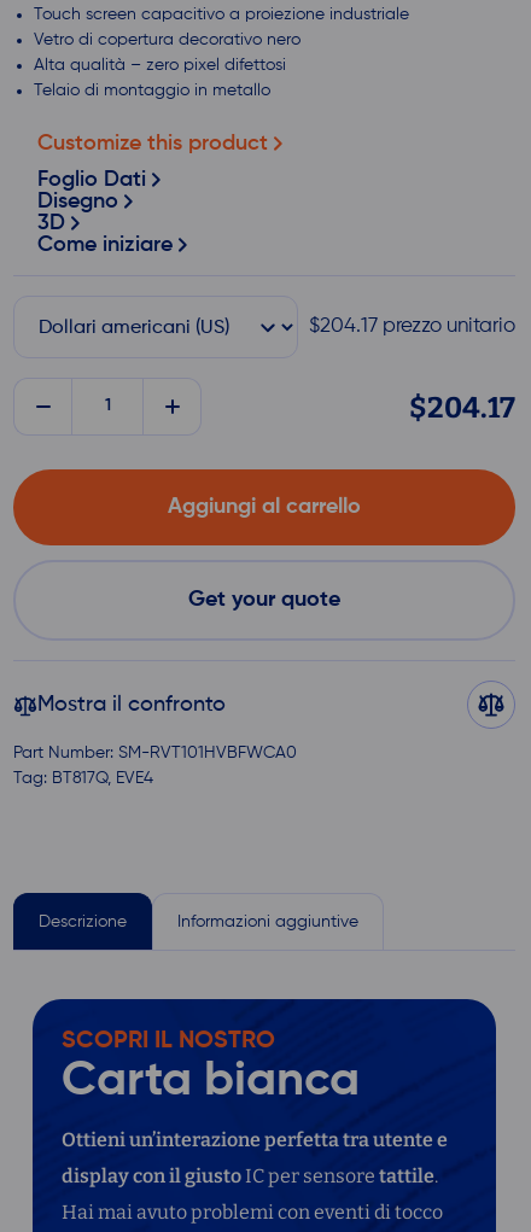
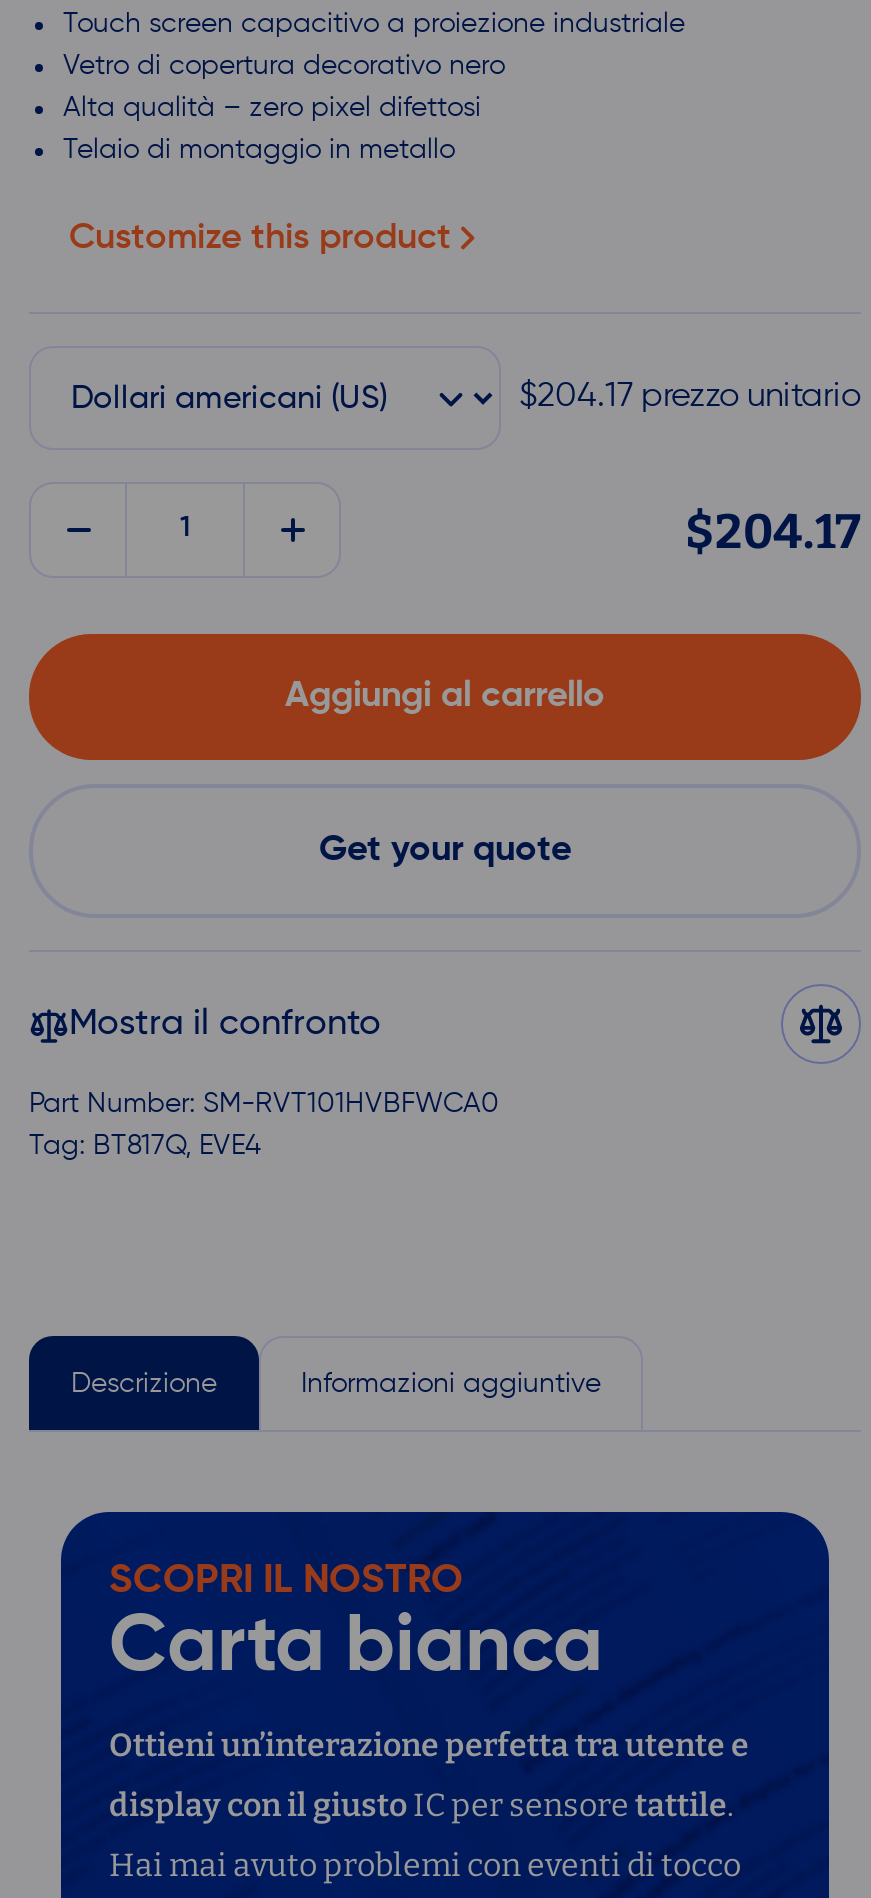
[37,169,173,255] Foglio Dati | Disegno | 3D | Come iniziare -> none

